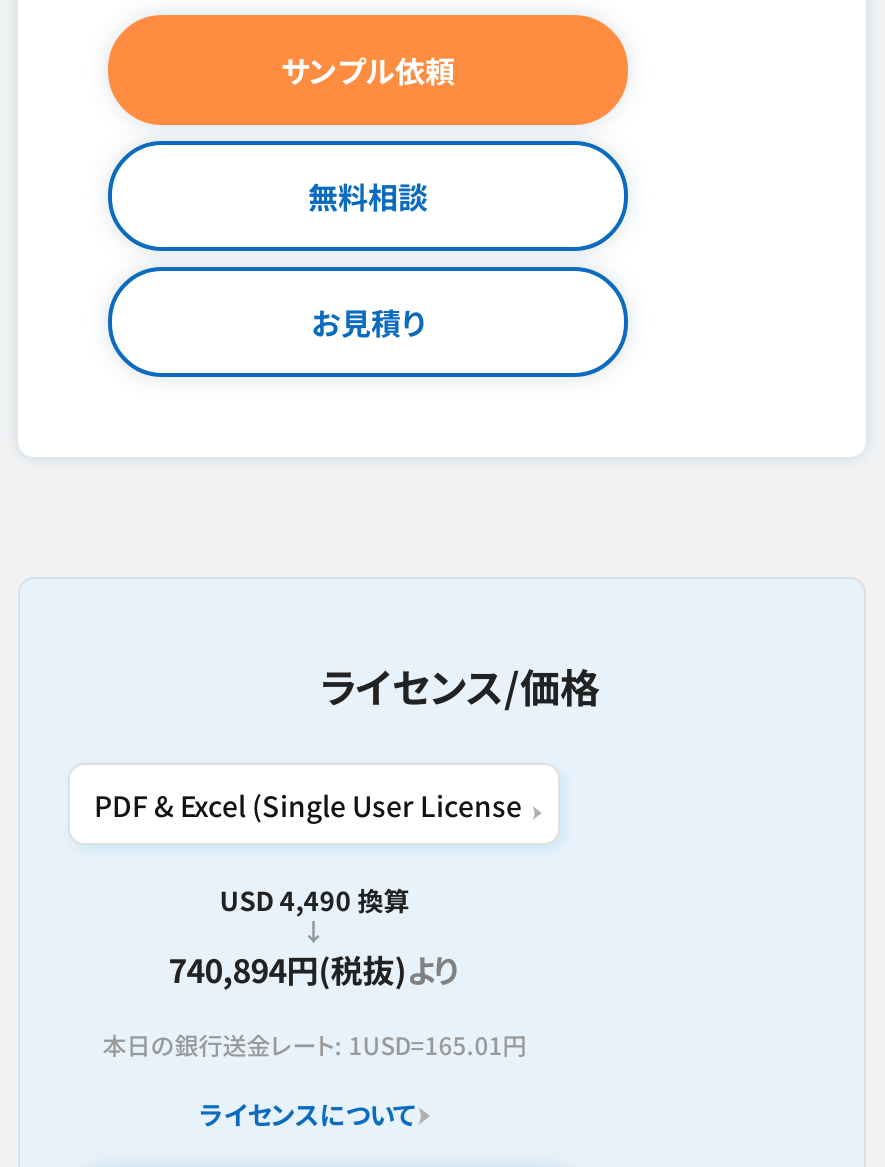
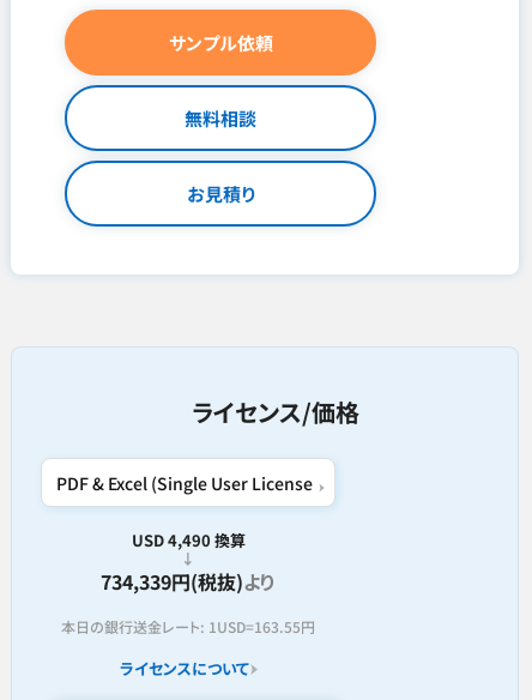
[168,945,460,993] 740,894円(税抜)より -> [101,567,276,596] 734,339円(税抜)より
[102,1027,526,1061] 本日の銀行送金レート: 1USD=165.01円 -> [61,616,315,636] 本日の銀行送金レート: 1USD=163.55円

